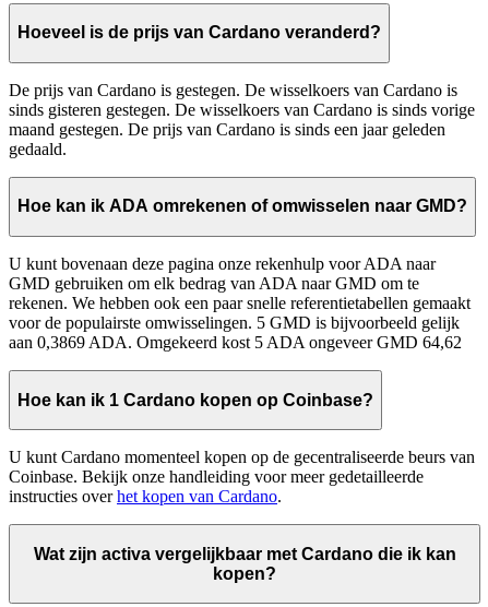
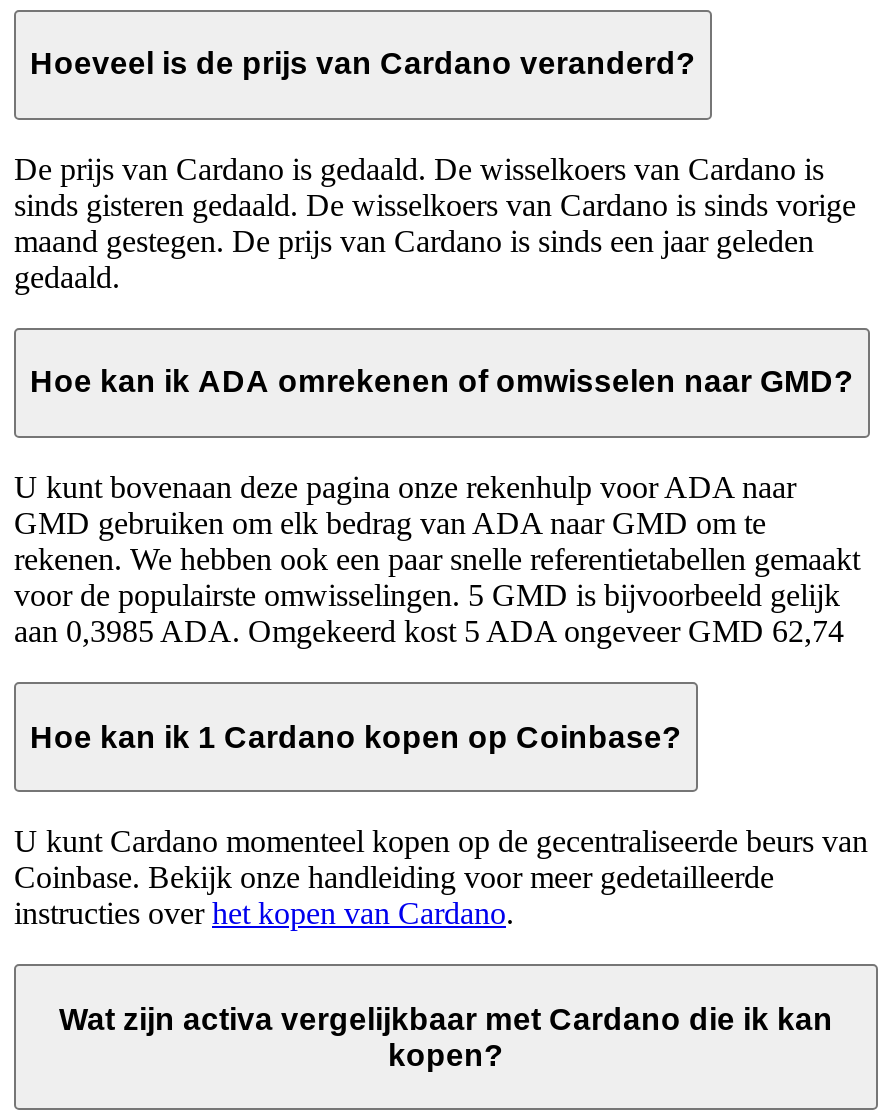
[9,81,457,99] De prijs van Cardano is gestegen. De wisselkoers van Cardano is -> [14,152,824,186] De prijs van Cardano is gedaald. De wisselkoers van Cardano is
[9,100,475,119] sinds gisteren gestegen. De wisselkoers van Cardano is sinds vorige -> [14,188,856,222] sinds gisteren gedaald. De wisselkoers van Cardano is sinds vorige
[9,333,462,352] aan 0,3869 ADA. Omgekeerd kost 5 ADA ongeveer GMD 64,62 -> [14,614,844,648] aan 0,3985 ADA. Omgekeerd kost 5 ADA ongeveer GMD 62,74

